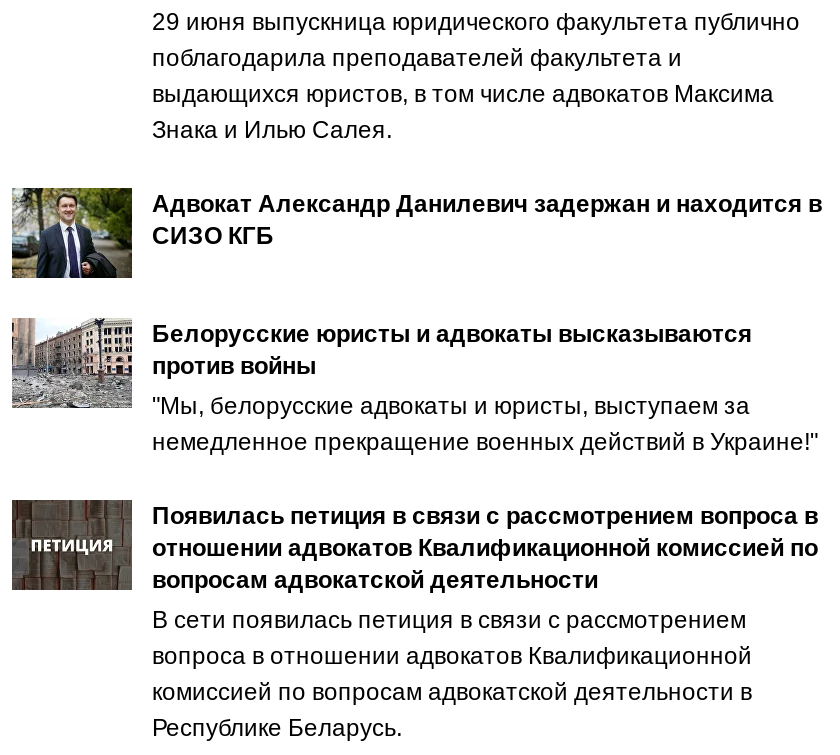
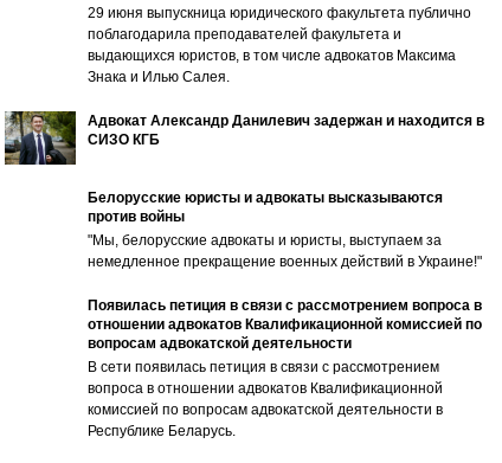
[10,316,134,410] [image] -> none
[10,498,134,592] [image] -> none

